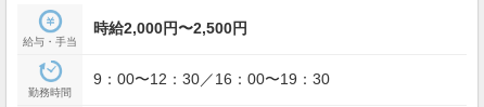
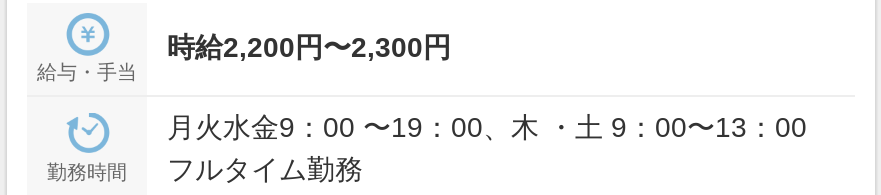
[93,19,247,36] 時給2,000円〜2,500円 -> [167,30,451,62] 時給2,200円〜2,300円
[93,70,330,87] 9：00〜12：30／16：00〜19：30 -> [167,110,835,184] 月火水金9：00 〜19：00、木 ・土 9：00〜13：00 | フルタイム勤務

